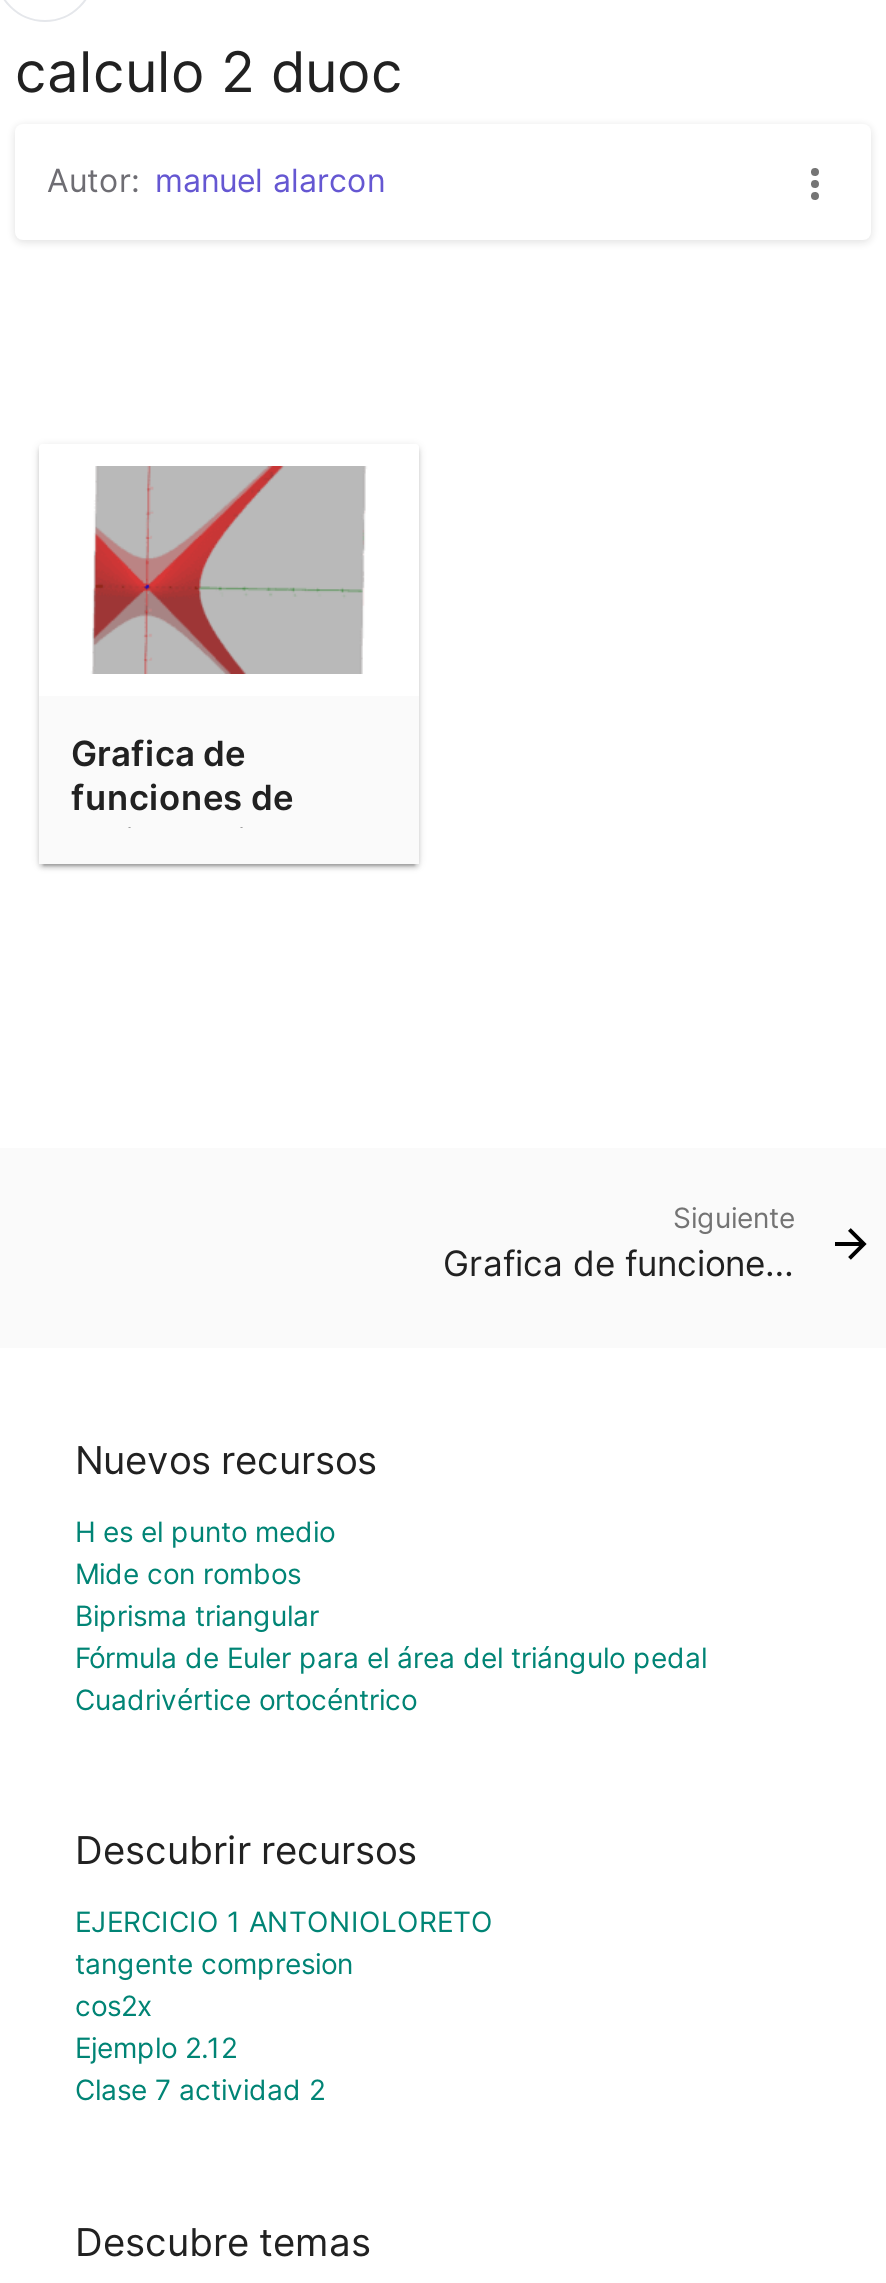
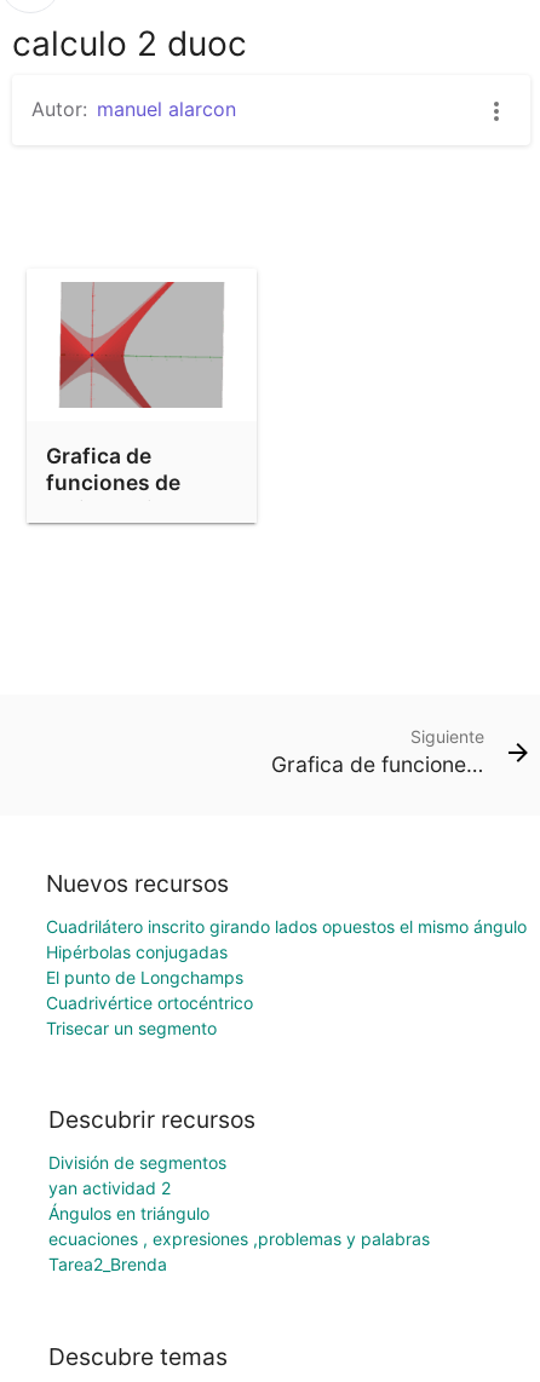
[75,1514,707,1674] H es el punto medio | Mide con rombos | Biprisma triangular | Fórmula de Euler para el área del triángulo pedal -> [45,916,526,987] Cuadrilátero inscrito girando lados opuestos el mismo ángulo | Hipérbolas conjugadas | El punto de Longchamps
moved [75,1682,417,1716] -> [45,992,252,1013]: Cuadrivértice ortocéntrico
none -> [45,1018,216,1038] Trisecar un segmento
[75,1905,493,2107] EJERCICIO 1 ANTONIOLORETO | tangente compresion | cos2x | Ejemplo 2.12 | Clase 7 actividad 2 -> [48,1153,430,1275] División de segmentos | yan actividad 2 | Ángulos en triángulo | ecuaciones , expresiones ,problemas y palabras | Tarea2_Brenda

